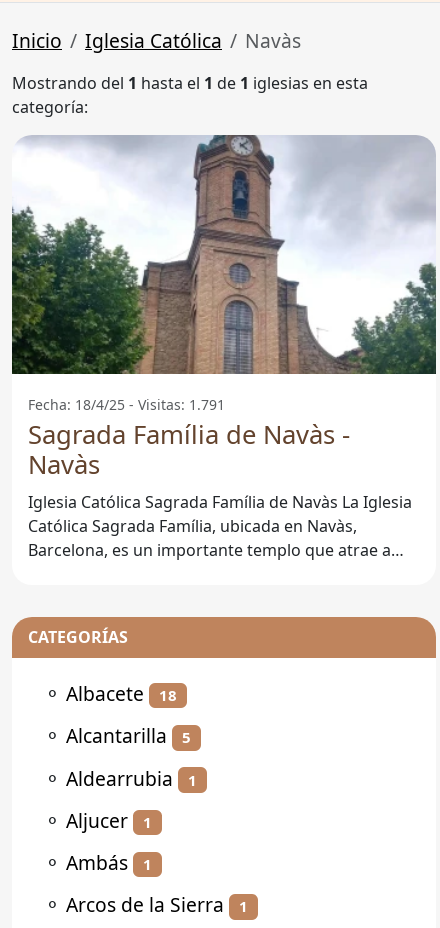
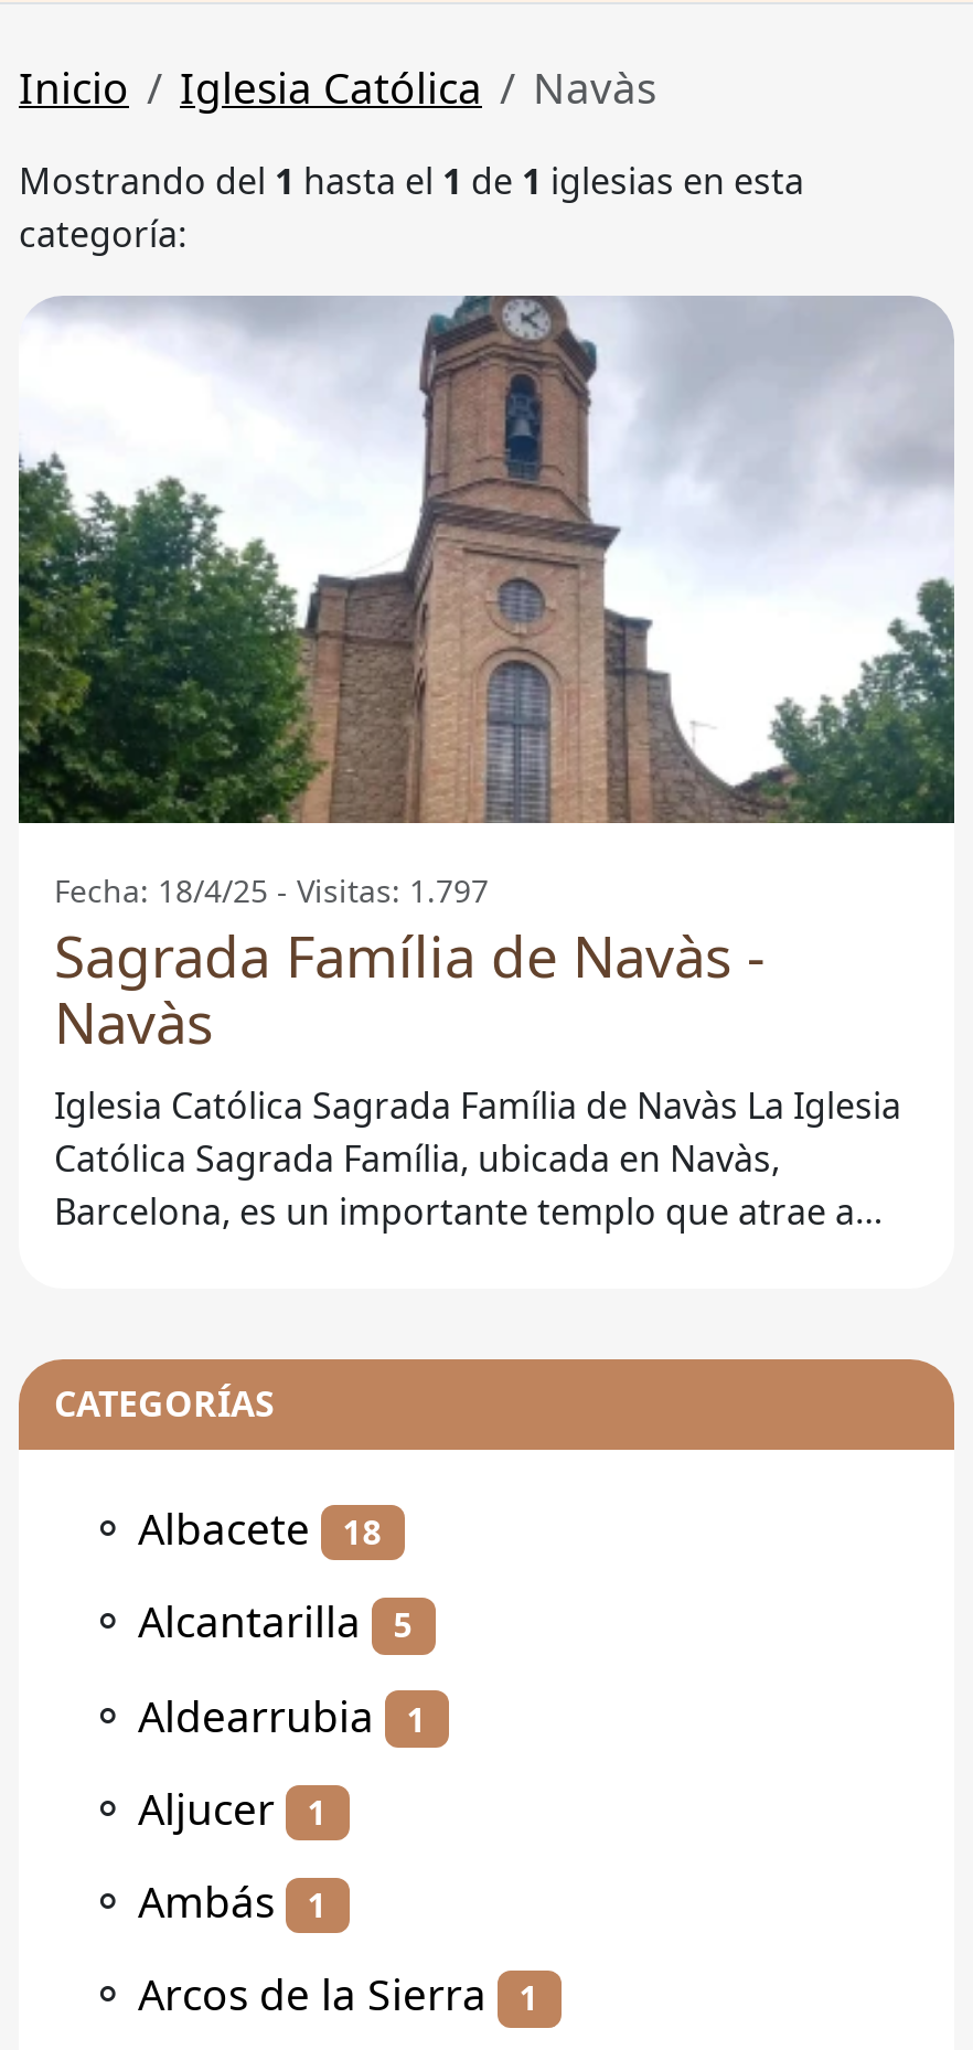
[28,394,225,413] Fecha: 18/4/25 - Visitas: 1.791 -> [54,868,489,910] Fecha: 18/4/25 - Visitas: 1.797

